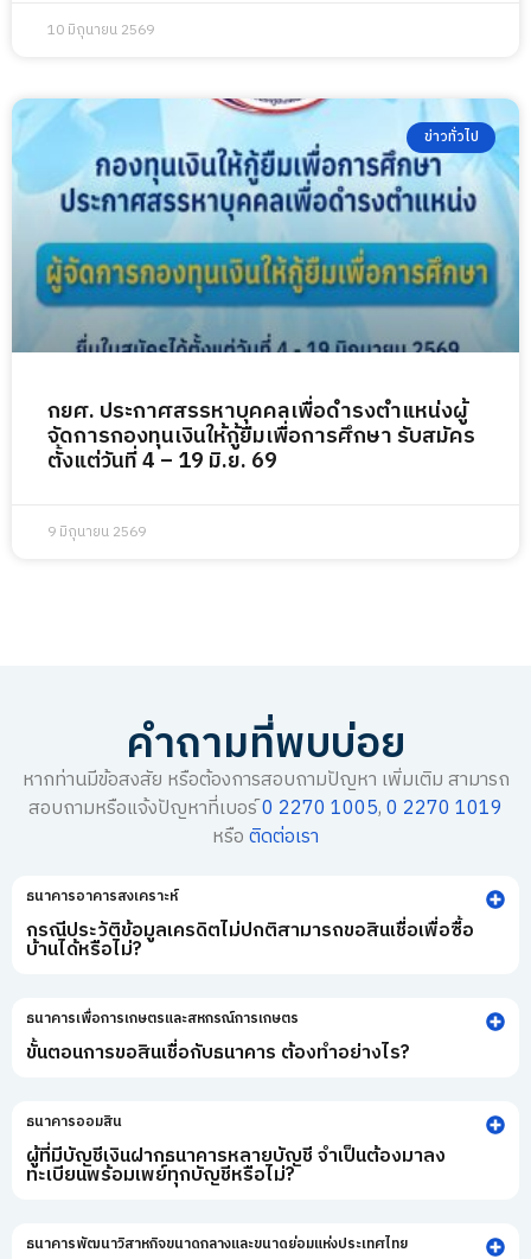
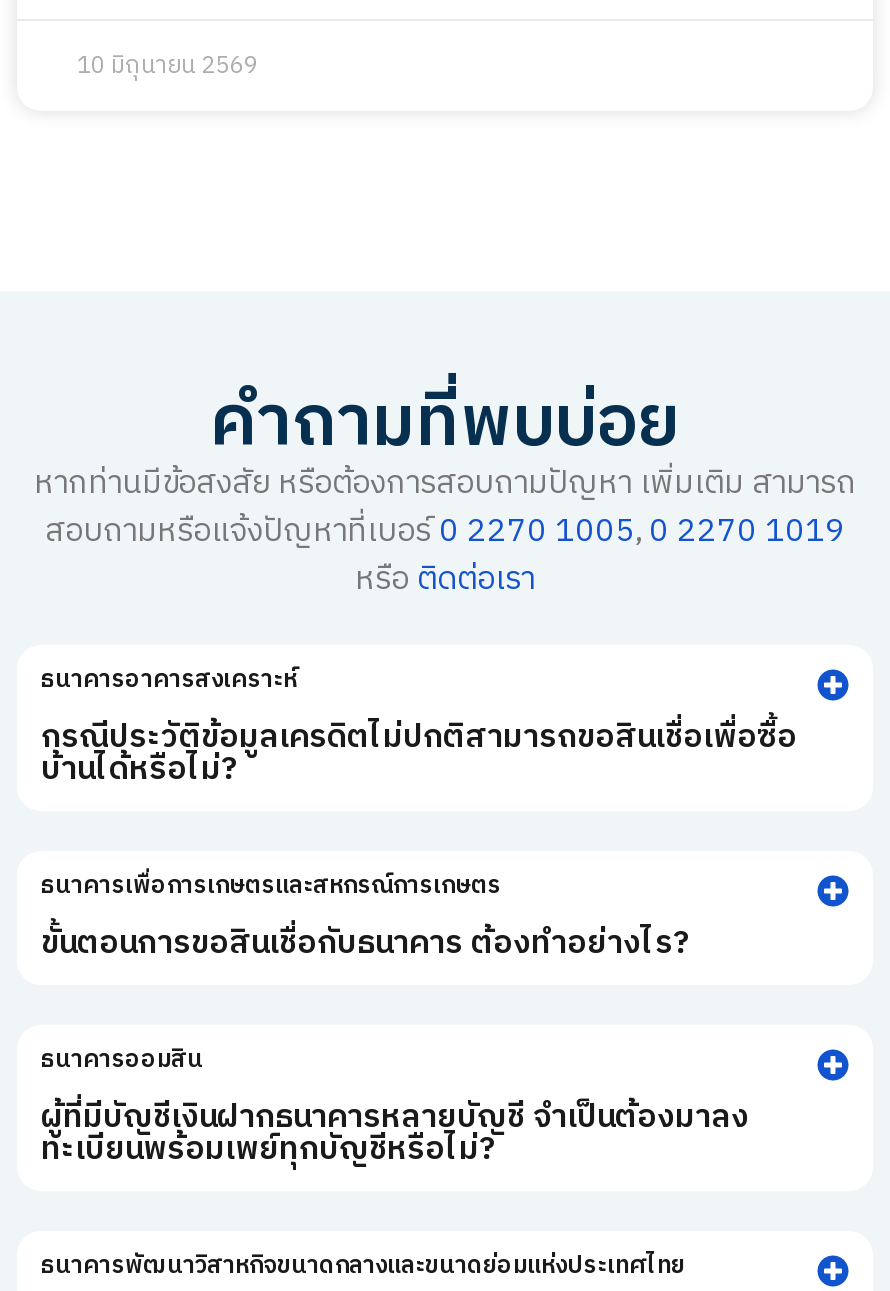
[11,97,520,354] [image] | ข่าวทั่วไป -> none
[47,394,475,543] กยศ. ประกาศสรรหาบุคคลเพื่อดำรงตำแหน่งผู้ | จัดการกองทุนเงินให้กู้ยืมเพื่อการศึกษา รับสมัคร | ตั้งแต่วันที่ 4 – 19 มิ.ย. 69 | 9 มิถุนายน 2569 -> none

